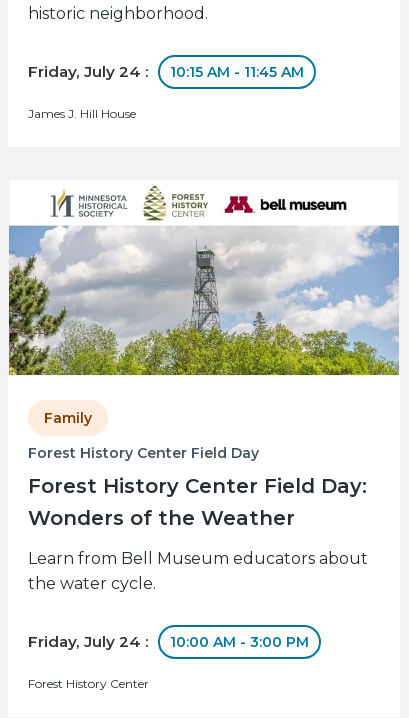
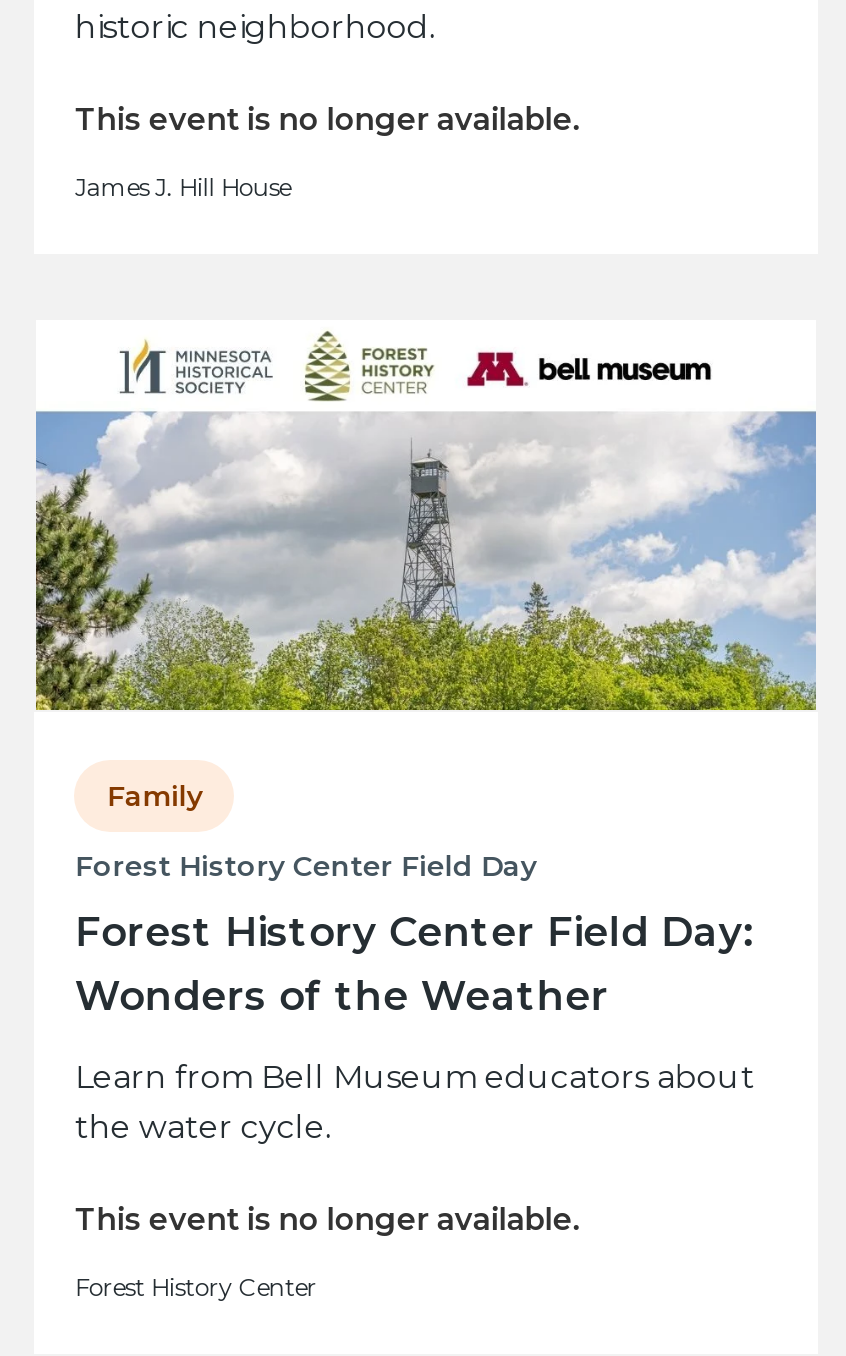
[28,62,304,81] Friday, July 24 : | 10:15 AM - 11:45 AM -> [75,100,581,138] This event is no longer available.
[28,632,309,651] Friday, July 24 : | 10:00 AM - 3:00 PM -> [75,1199,581,1237] This event is no longer available.

